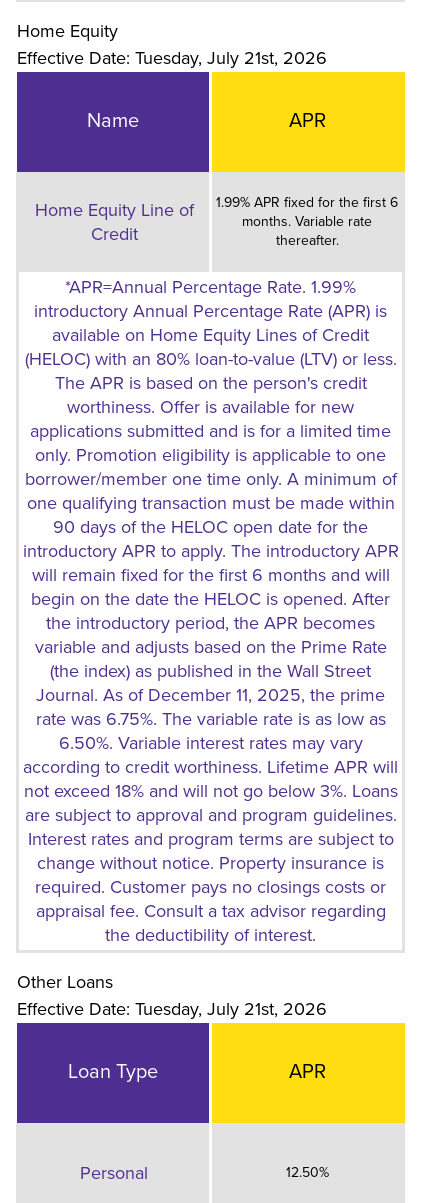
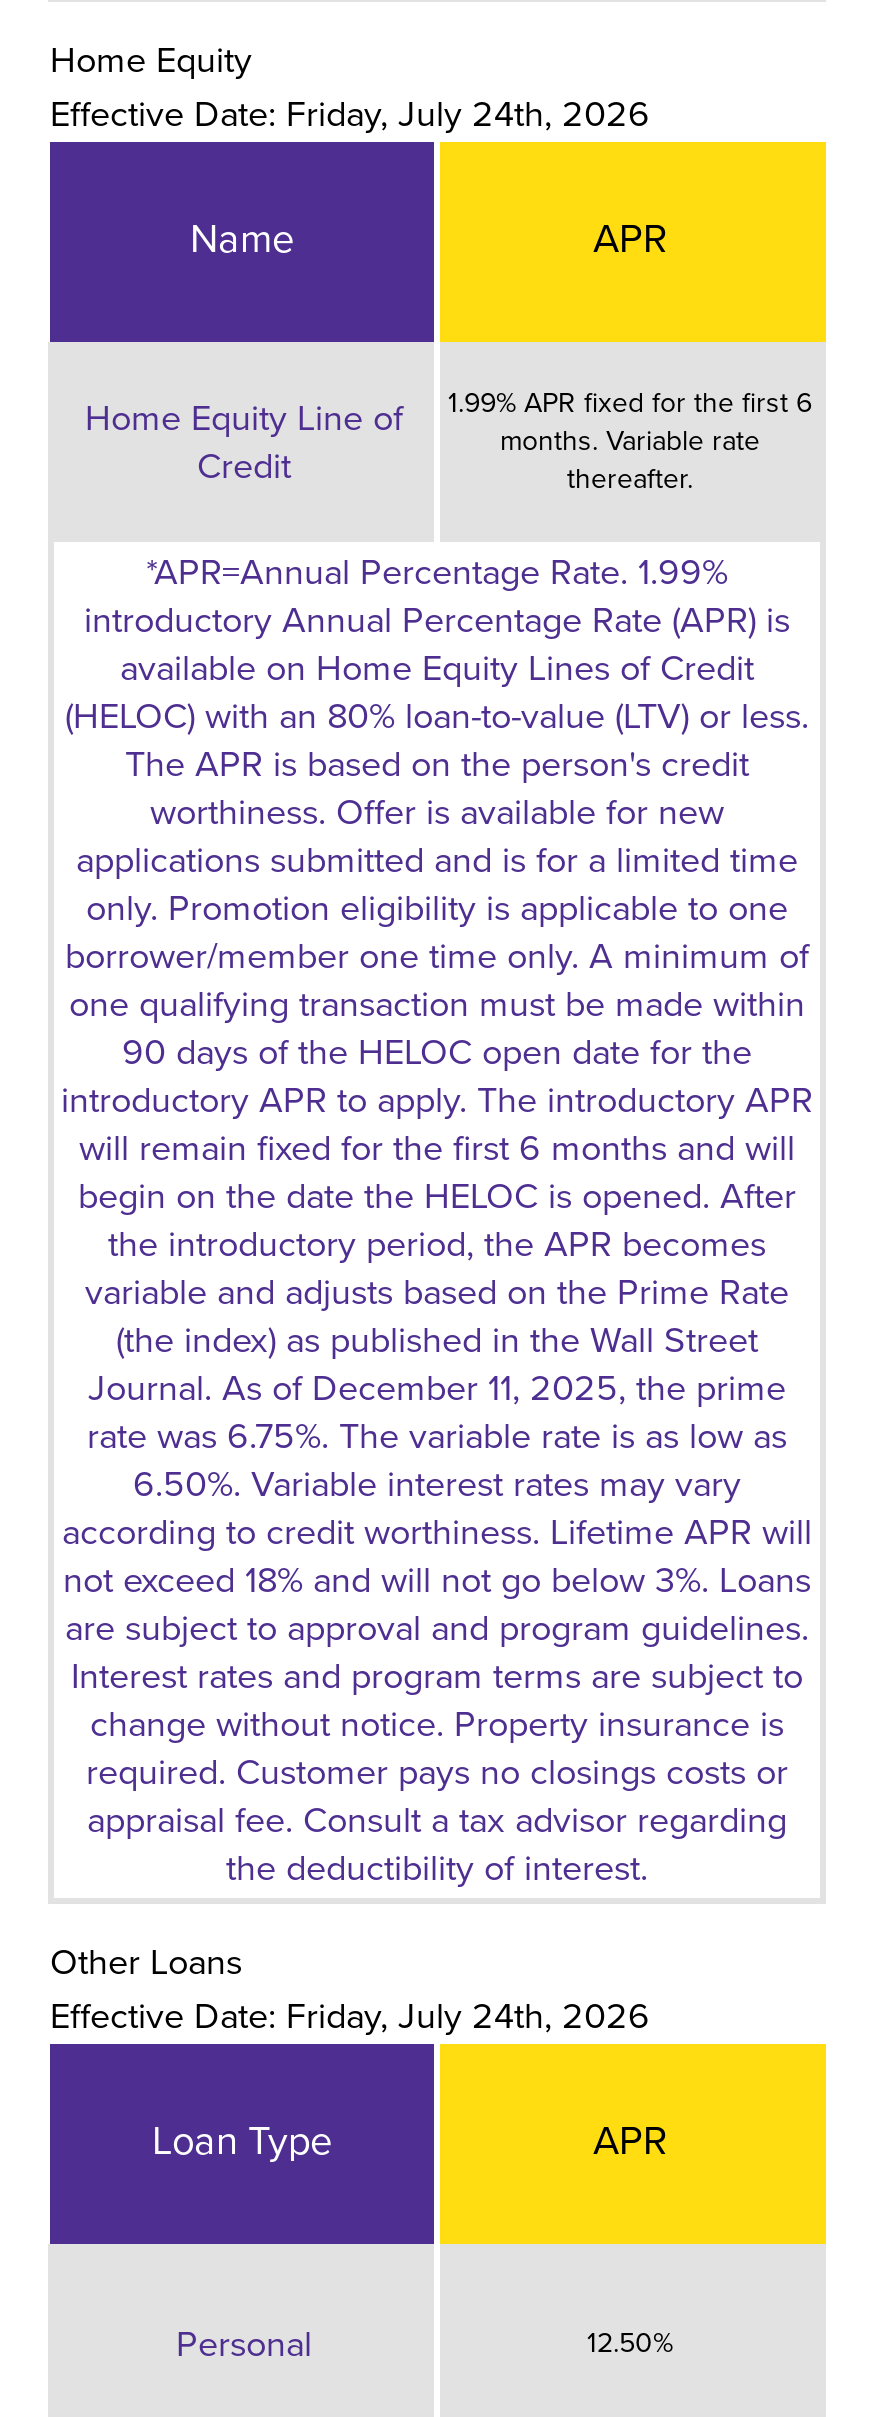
[17,46,327,68] Effective Date: Tuesday, July 21st, 2026 -> [50,91,650,135] Effective Date: Friday, July 24th, 2026
[17,997,327,1019] Effective Date: Tuesday, July 21st, 2026 -> [50,1993,650,2037] Effective Date: Friday, July 24th, 2026

